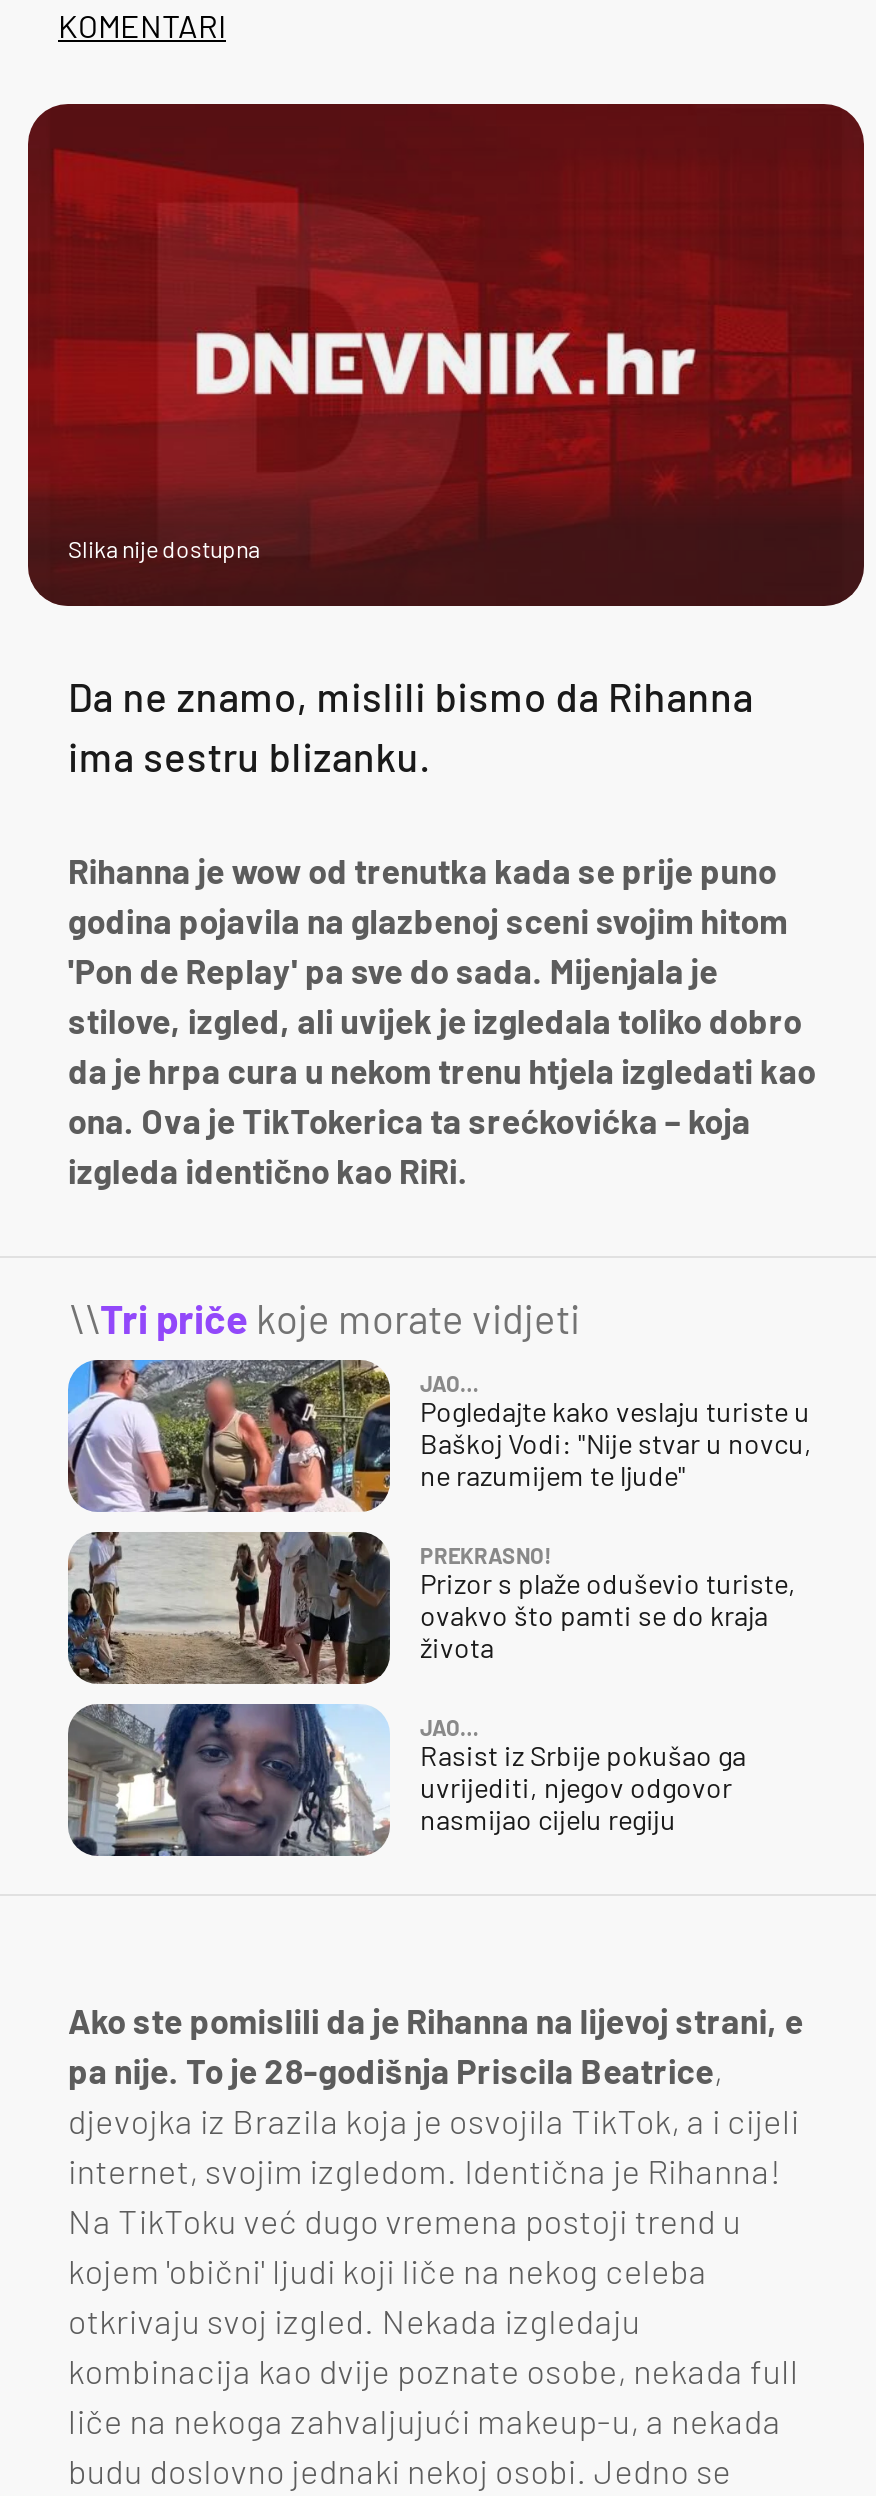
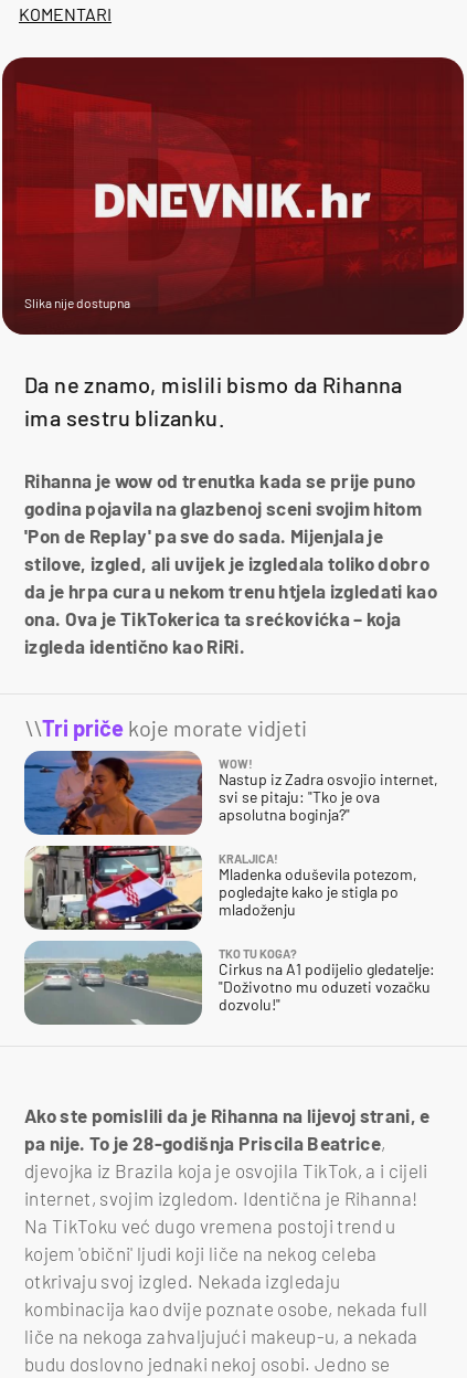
[66,1358,812,1514] [image] | JAO… | Pogledajte kako veslaju turiste u | Baškoj Vodi: "Nije stvar u novcu, | ne razumijem te ljude" -> [23,750,438,836] [image] | WOW! | Nastup iz Zadra osvojio internet, | svi se pitaju: "Tko je ova | apsolutna boginja?"
[66,1530,796,1686] [image] | PREKRASNO! | Prizor s plaže oduševio turiste, | ovakvo što pamti se do kraja | života -> [23,845,417,931] [image] | KRALJICA! | Mladenka oduševila potezom, | pogledajte kako je stigla po | mladoženju
[68,1704,746,1858] [image] | JAO… | Rasist iz Srbije pokušao ga | uvrijediti, njegov odgovor | nasmijao cijelu regiju -> [24,941,435,1026] [image] | TKO TU KOGA? | Cirkus na A1 podijelio gledatelje: | "Doživotno mu oduzeti vozačku | dozvolu!"

